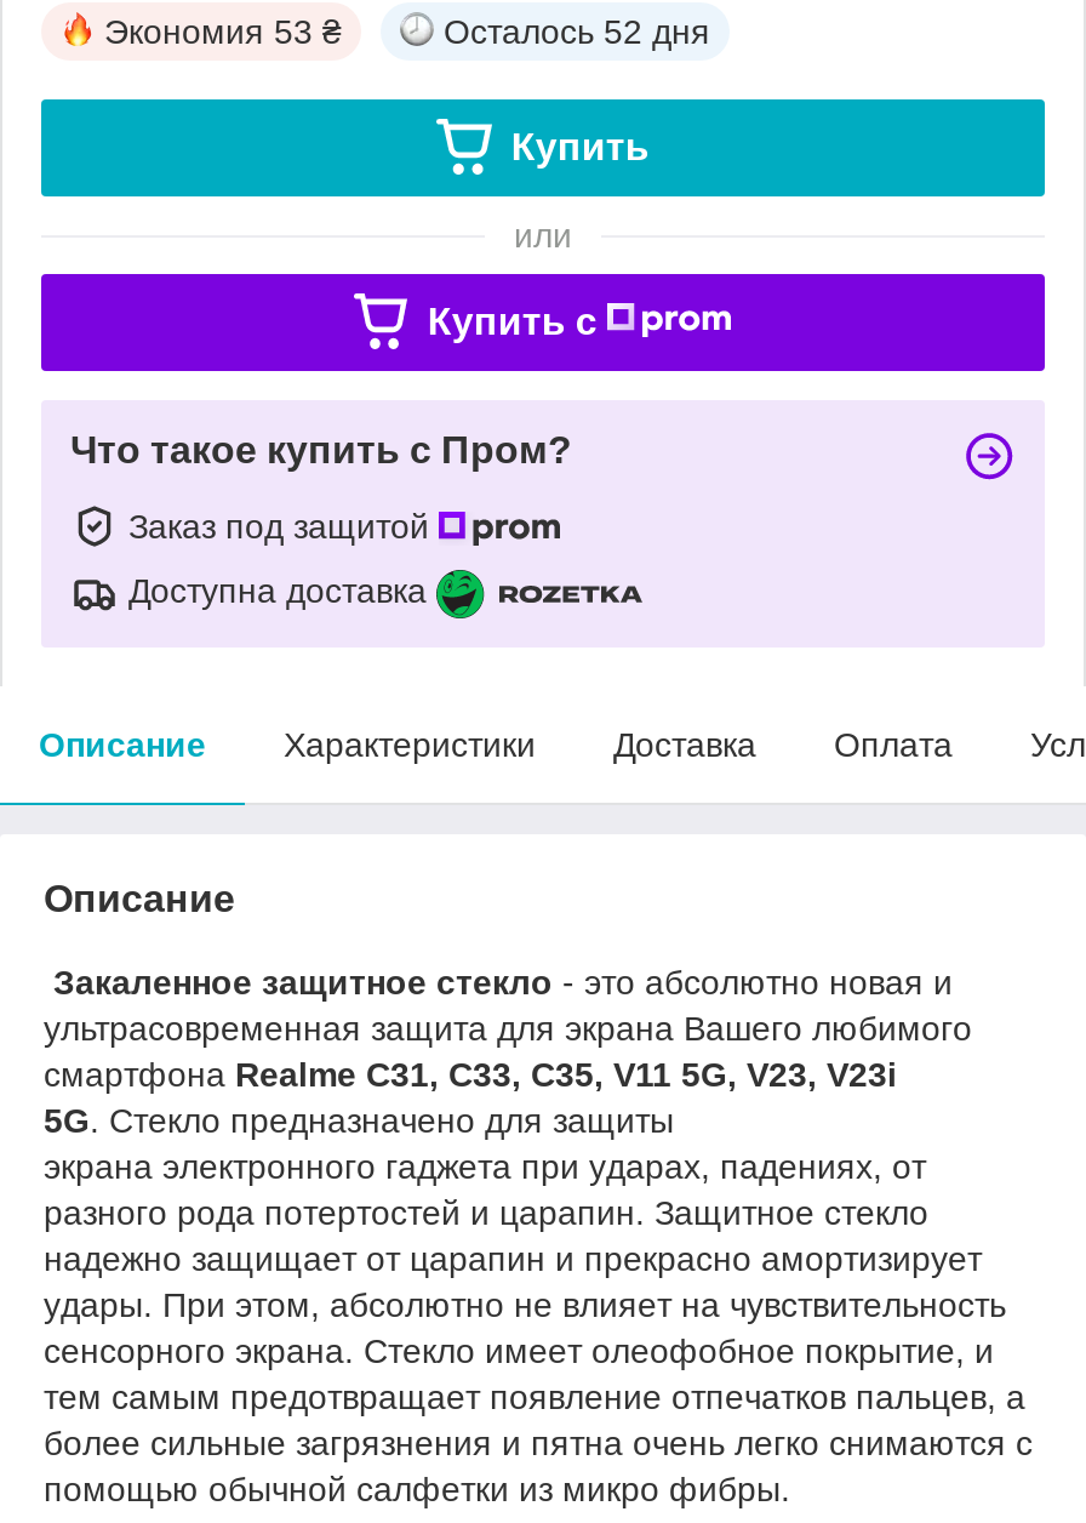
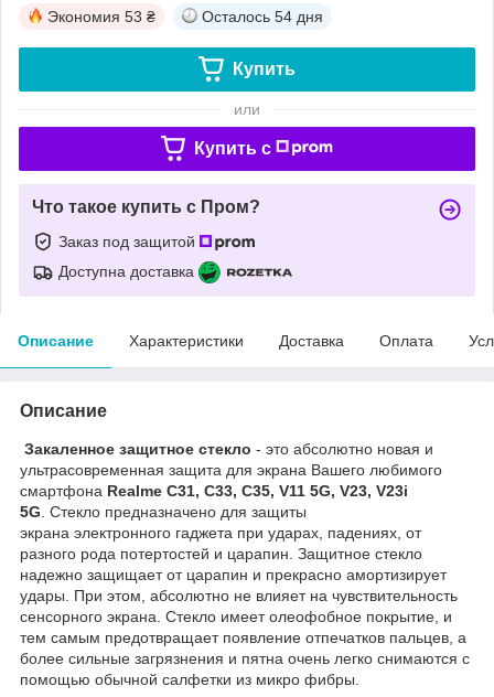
[444,12,710,50] Осталось 52 дня -> [202,7,323,25] Осталось 54 дня

